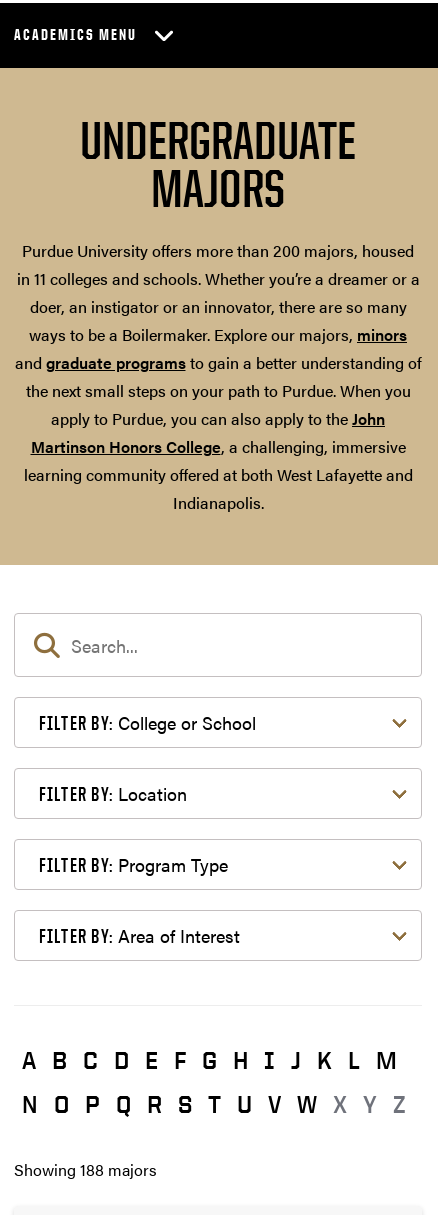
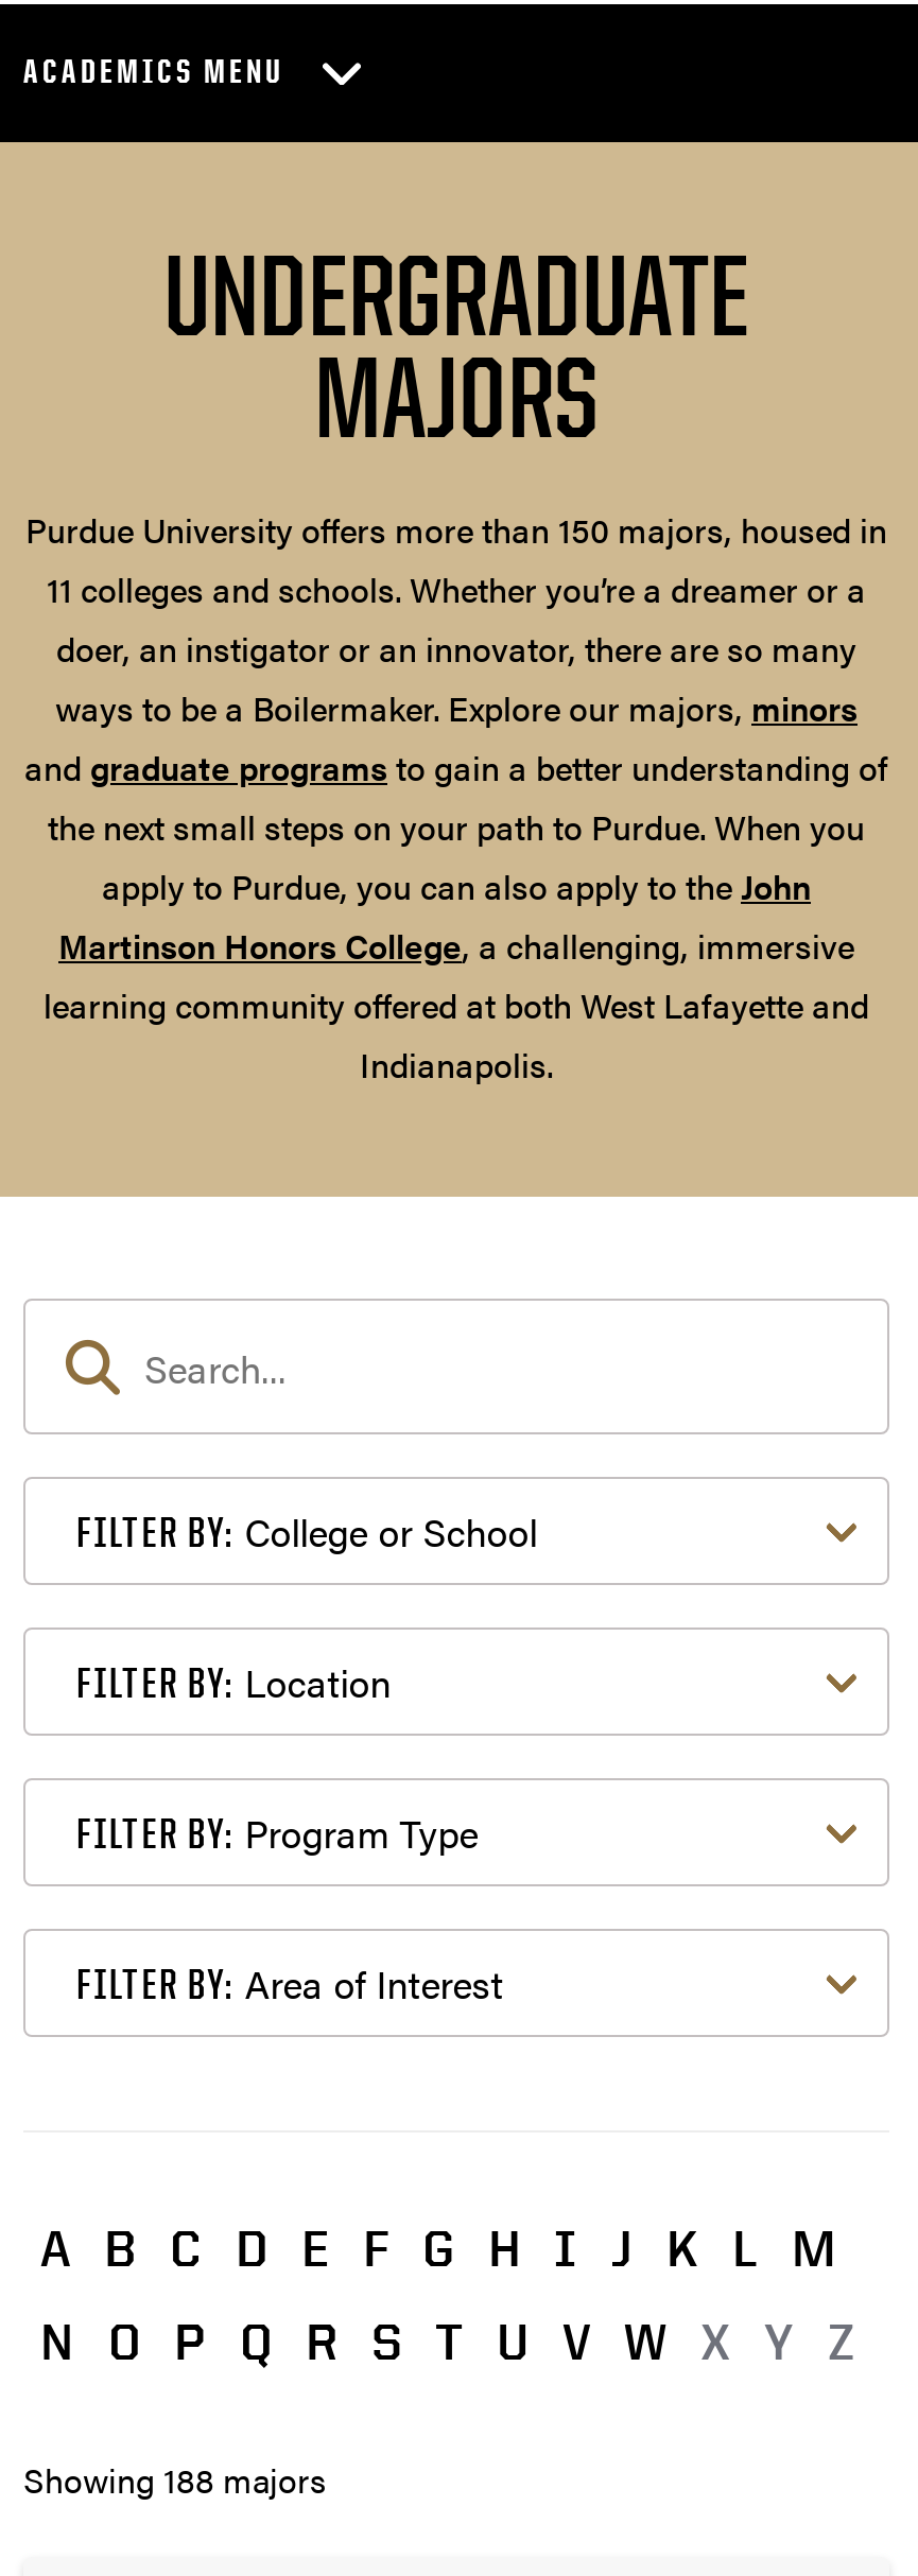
[16,239,419,290] Purdue University offers more than 200 majors, housed | in 11 colleges and schools. Whether you’re a dreamer or a -> [25,505,887,614] Purdue University offers more than 150 majors, housed in | 11 colleges and schools. Whether you’re a dreamer or a

